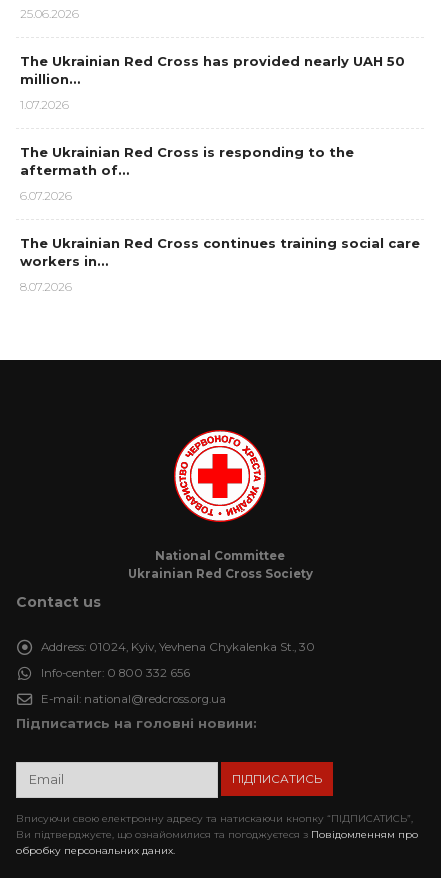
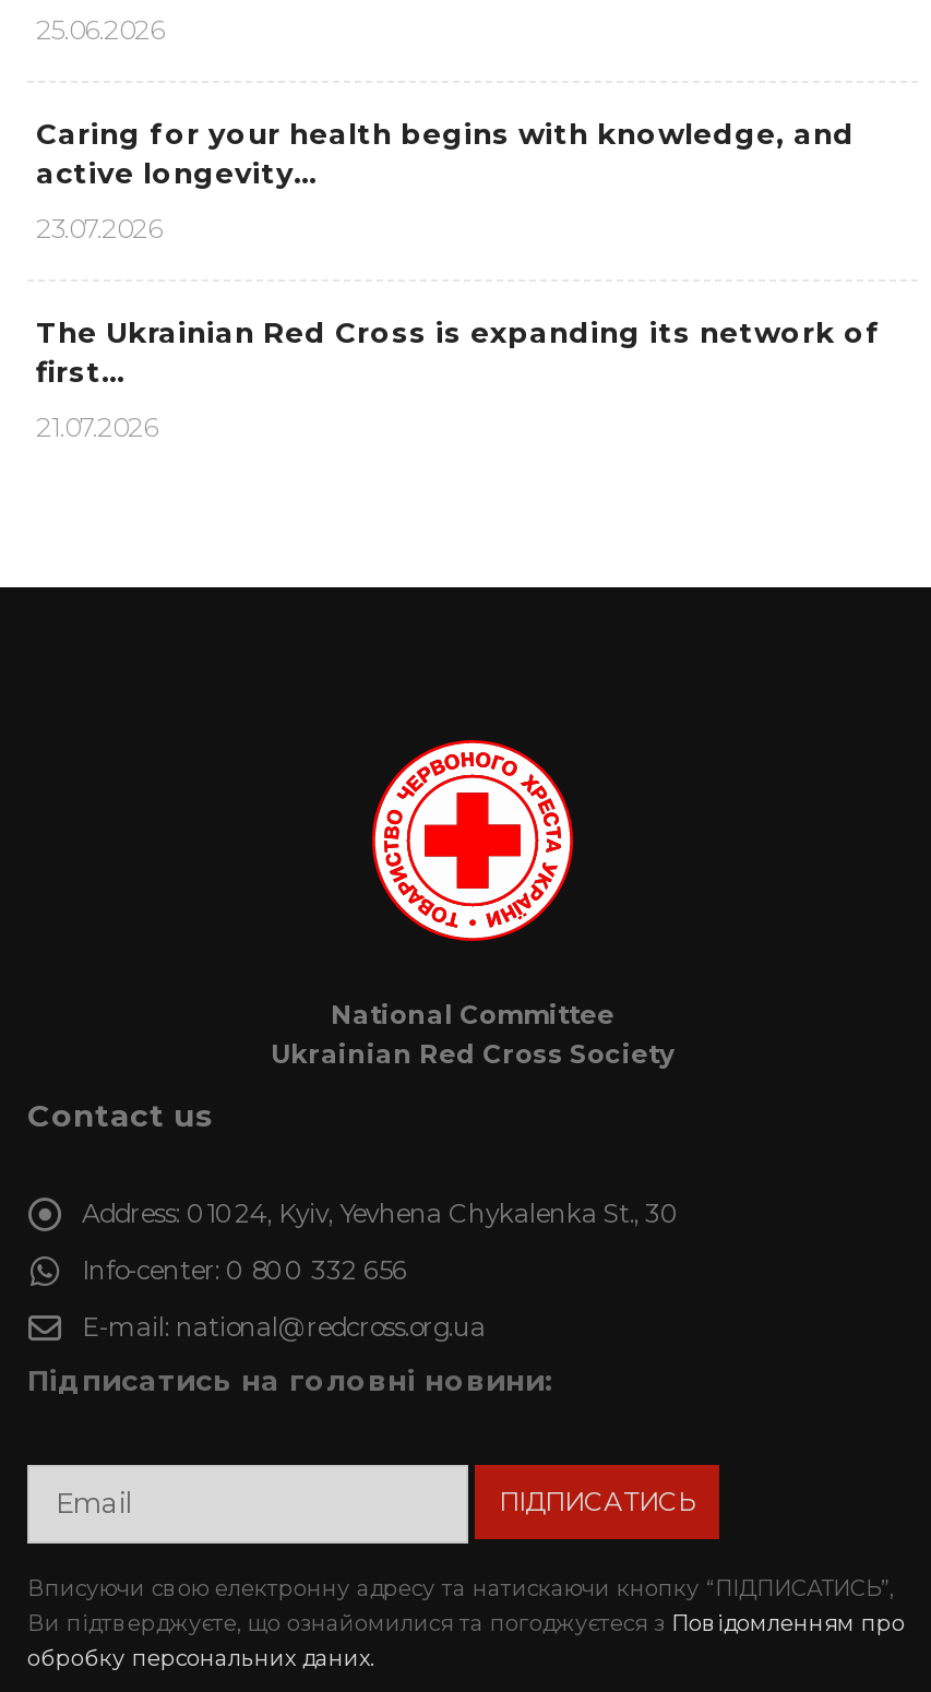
[20,53,420,294] The Ukrainian Red Cross has provided nearly UAH 50 | million… | 1.07.2026 | The Ukrainian Red Cross is responding to the | aftermath of… | 6.07.2026 | The Ukrainian Red Cross continues training social care | workers in… | 8.07.2026 -> [36,116,881,444] Caring for your health begins with knowledge, and | active longevity… | 23.07.2026 | The Ukrainian Red Cross is expanding its network of | first… | 21.07.2026

